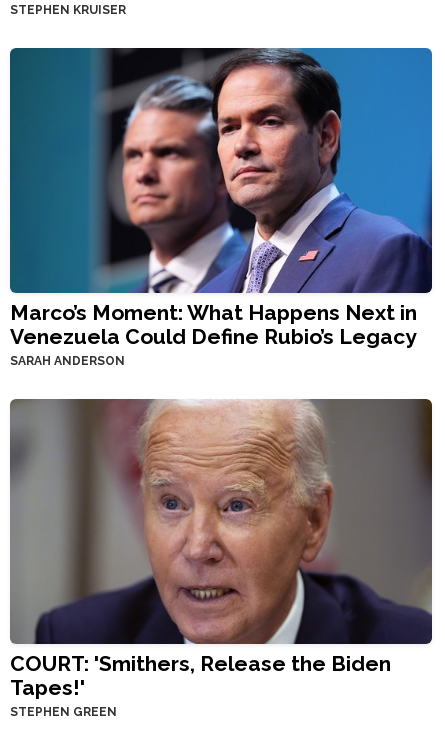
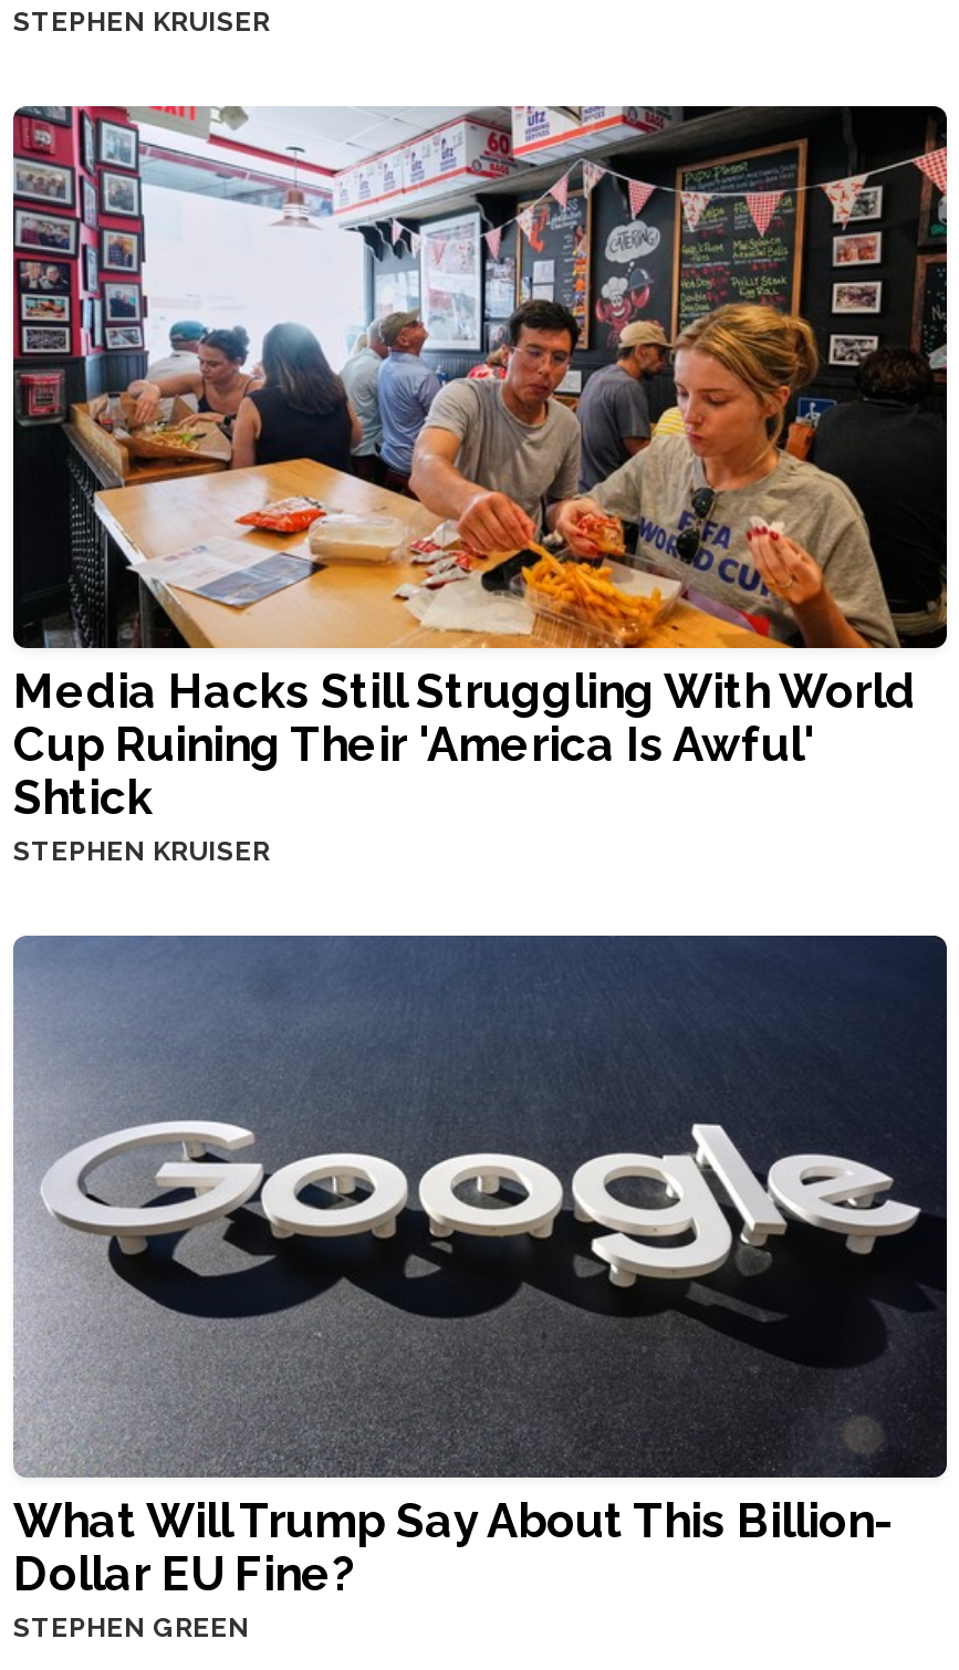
[9,47,433,368] [image] | Marco’s Moment: What Happens Next in | Venezuela Could Define Rubio’s Legacy | SARAH ANDERSON -> [11,104,949,866] [image] | Media Hacks Still Struggling With World | Cup Ruining Their 'America Is Awful' | Shtick | STEPHEN KRUISER
[10,399,432,699] [image] | COURT: 'Smithers, Release the Biden | Tapes!' -> [13,933,947,1600] [image] | What Will Trump Say About This Billion- | Dollar EU Fine?

